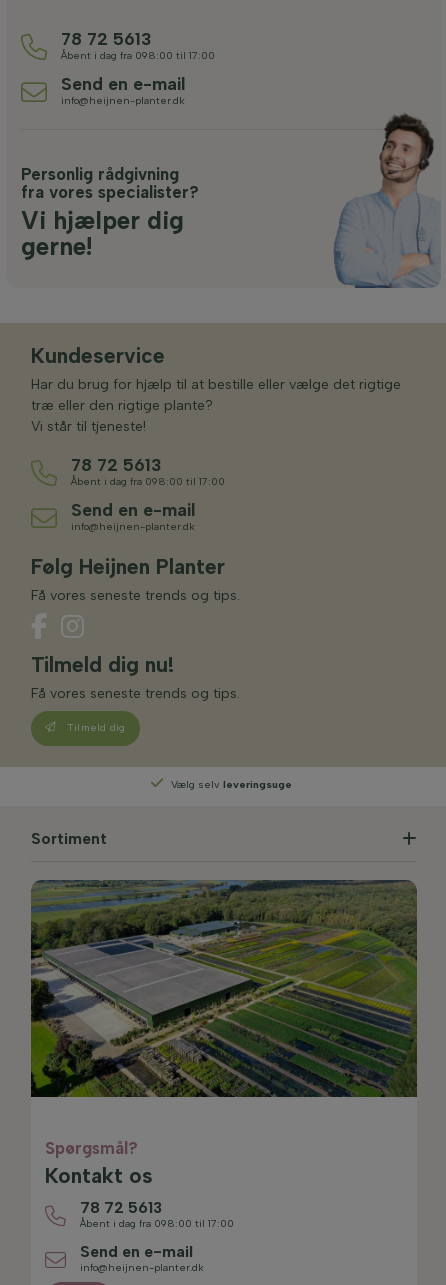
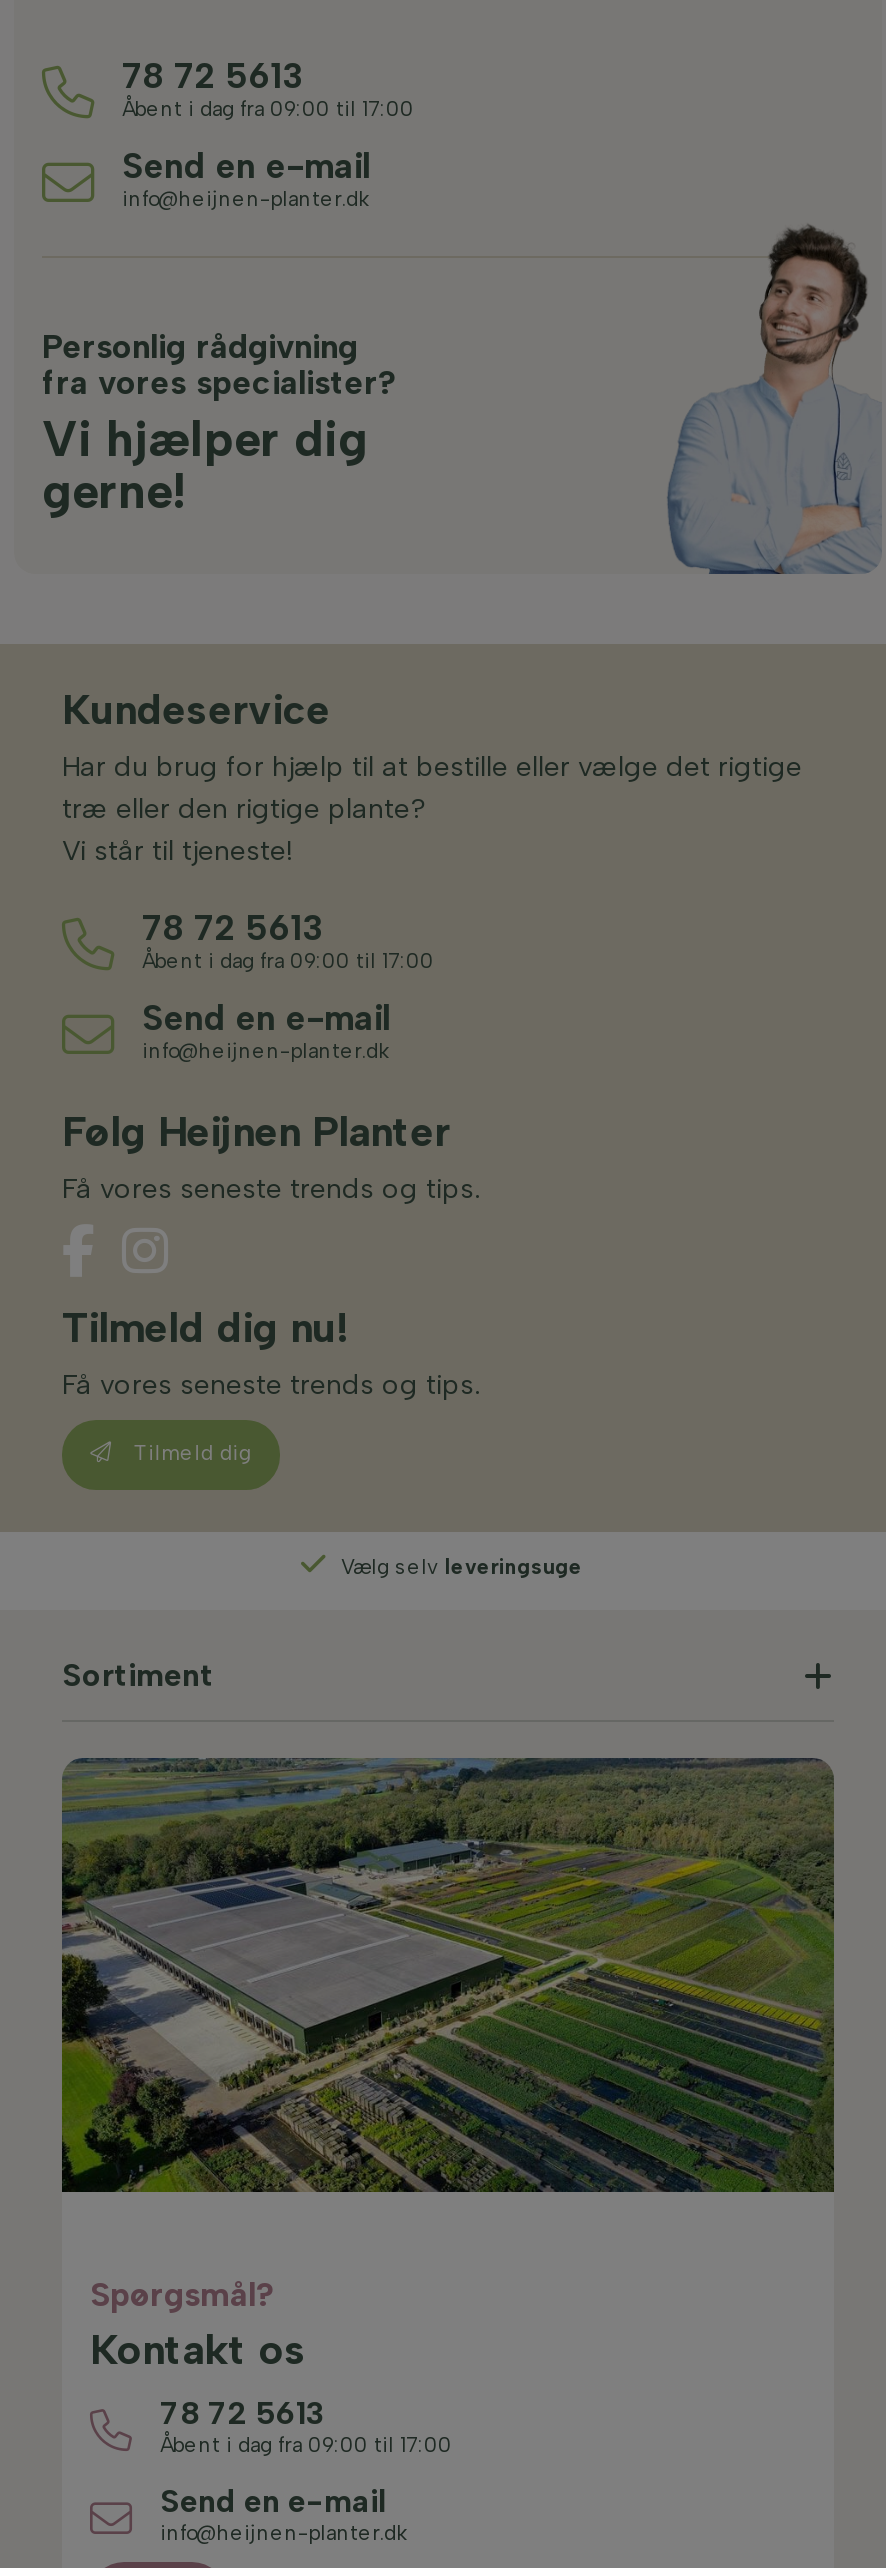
[61,49,215,62] Åbent i dag fra 098:00 til 17:00 -> [122,96,414,122] Åbent i dag fra 09:00 til 17:00
[71,475,225,488] Åbent i dag fra 098:00 til 17:00 -> [142,948,434,974] Åbent i dag fra 09:00 til 17:00
[80,1217,234,1230] Åbent i dag fra 098:00 til 17:00 -> [160,2432,452,2458] Åbent i dag fra 09:00 til 17:00

